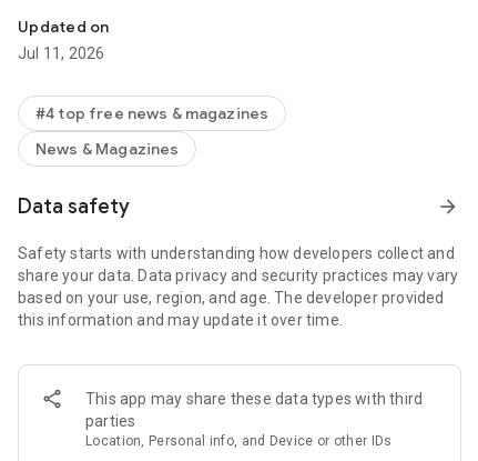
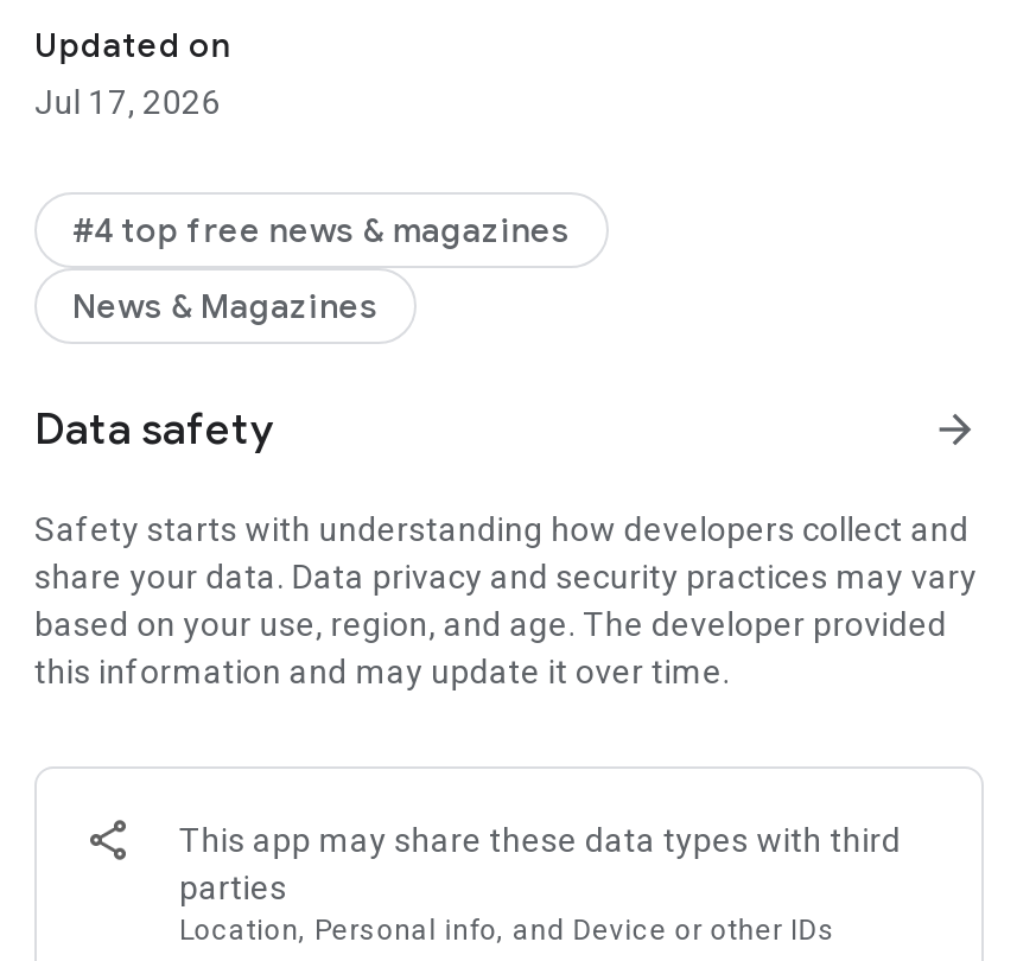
[18,44,105,62] Jul 11, 2026 -> [34,83,220,121] Jul 17, 2026

